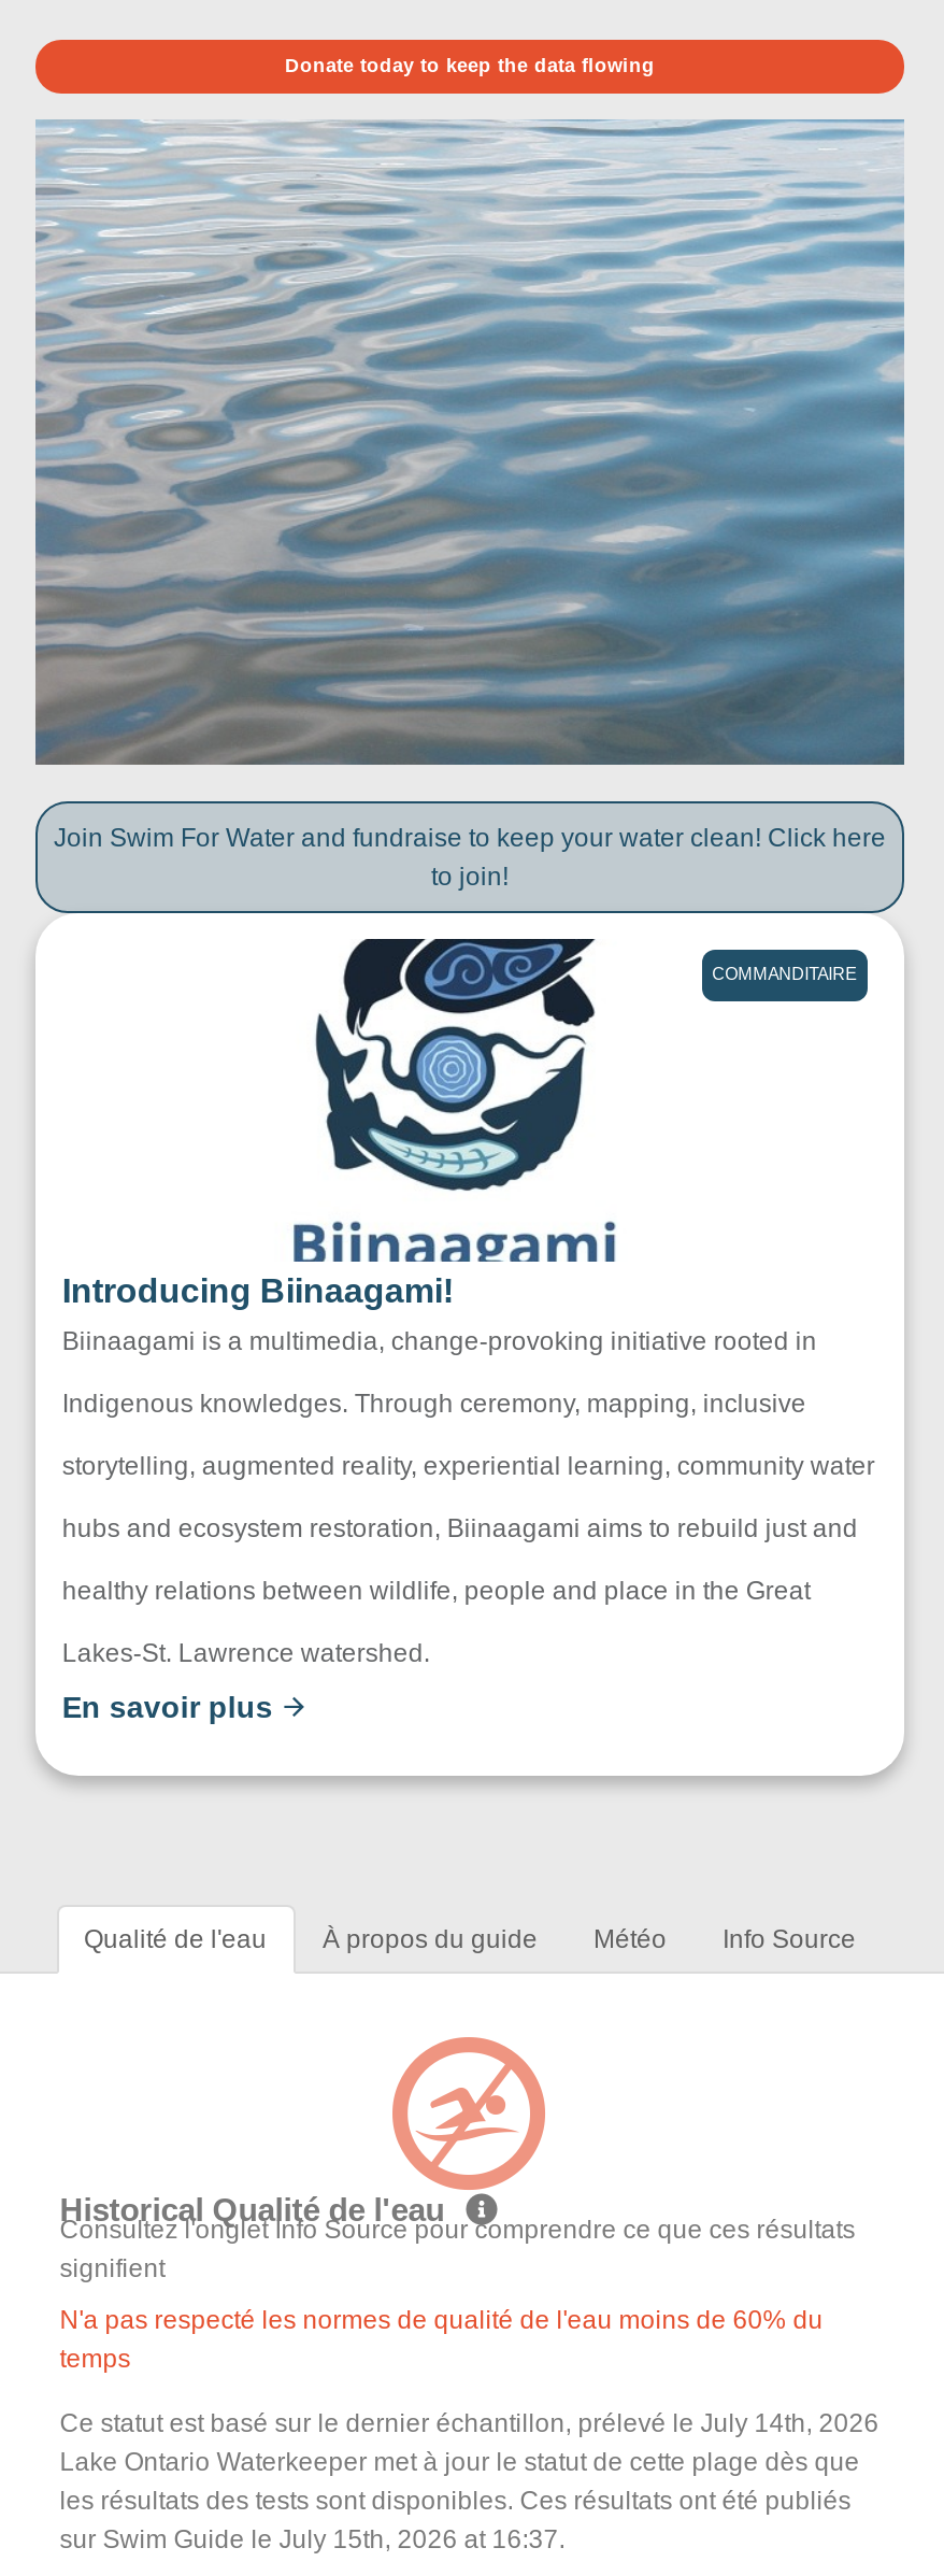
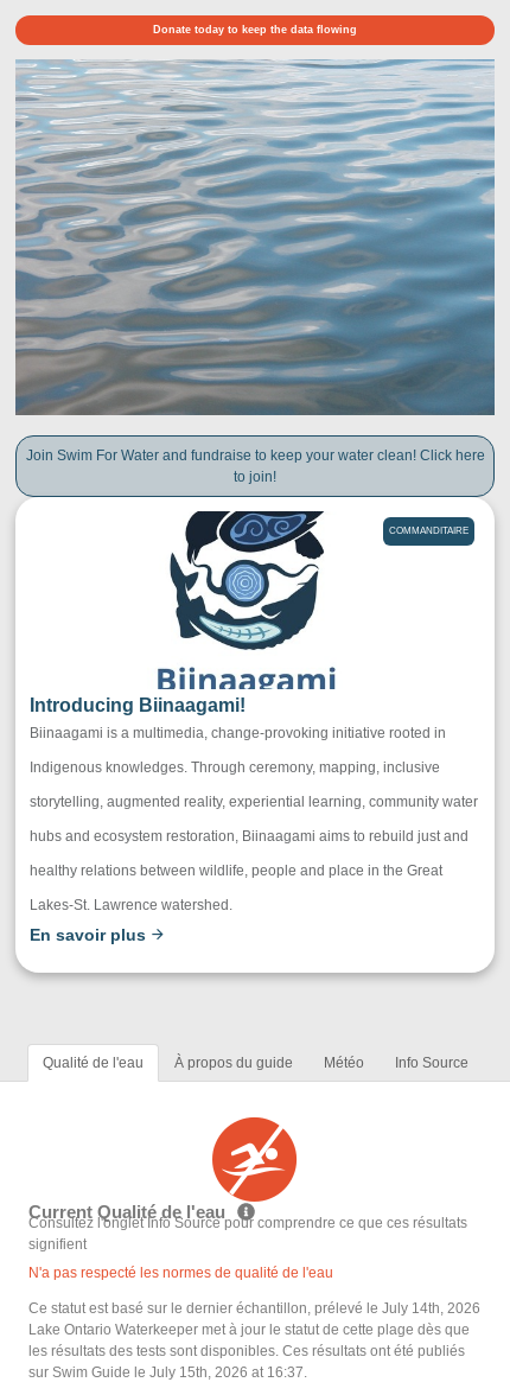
[60,2038,543,2229] [image] | Historical Qualité de l'eau -> [29,1117,297,1223] [image] | Current Qualité de l'eau
[60,2304,823,2373] N'a pas respecté les normes de qualité de l'eau moins de 60% du | temps -> [29,1264,334,1281] N'a pas respecté les normes de qualité de l'eau

